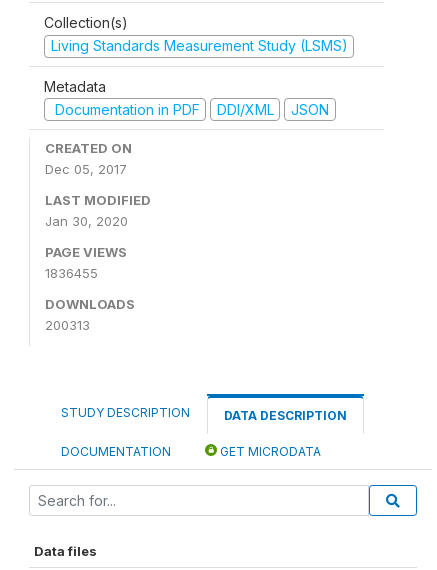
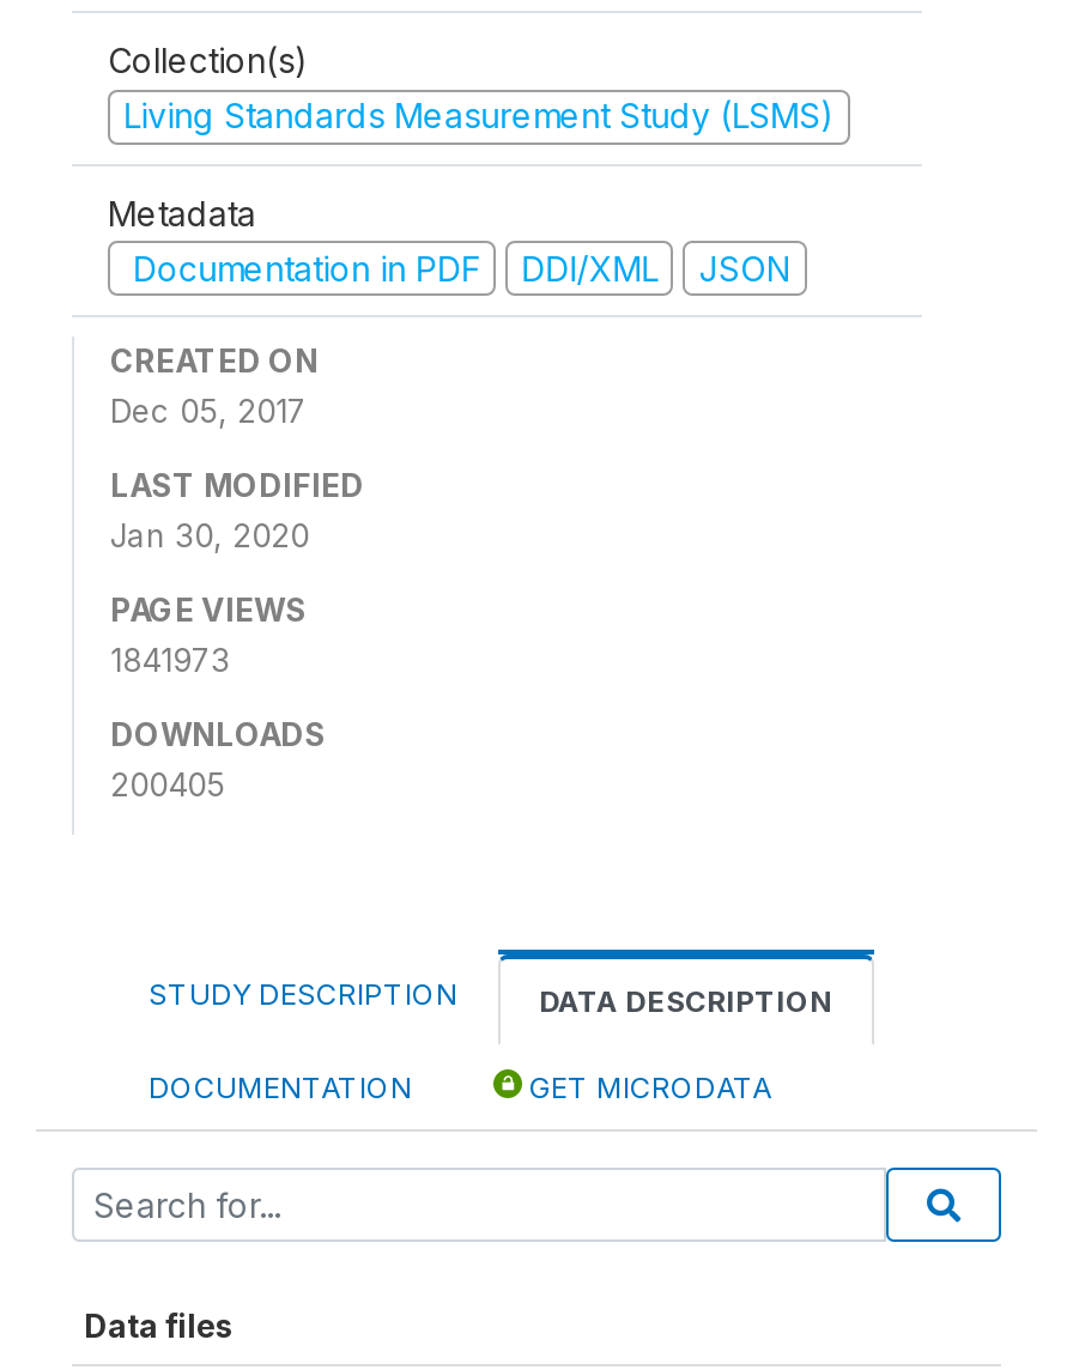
[45,265,98,281] 1836455 -> [110,641,230,679] 1841973
[45,317,90,333] 200313 -> [110,765,225,804] 200405

